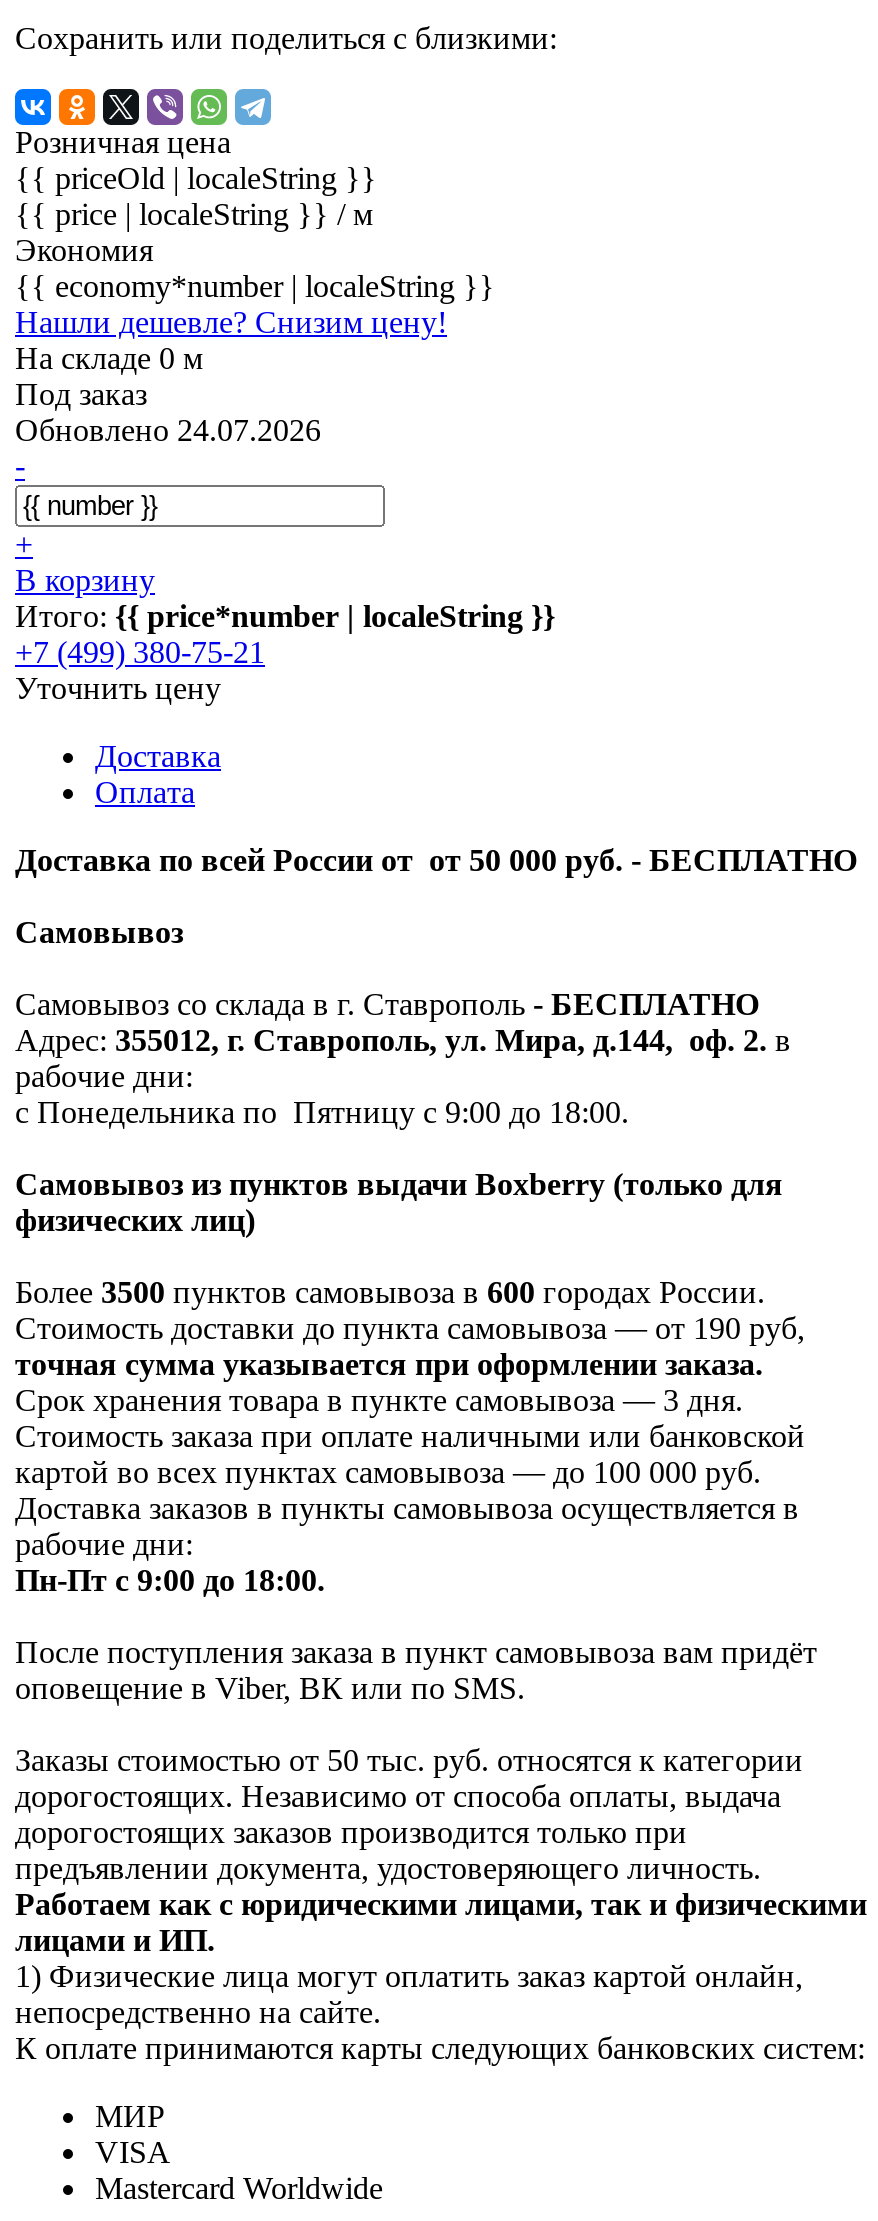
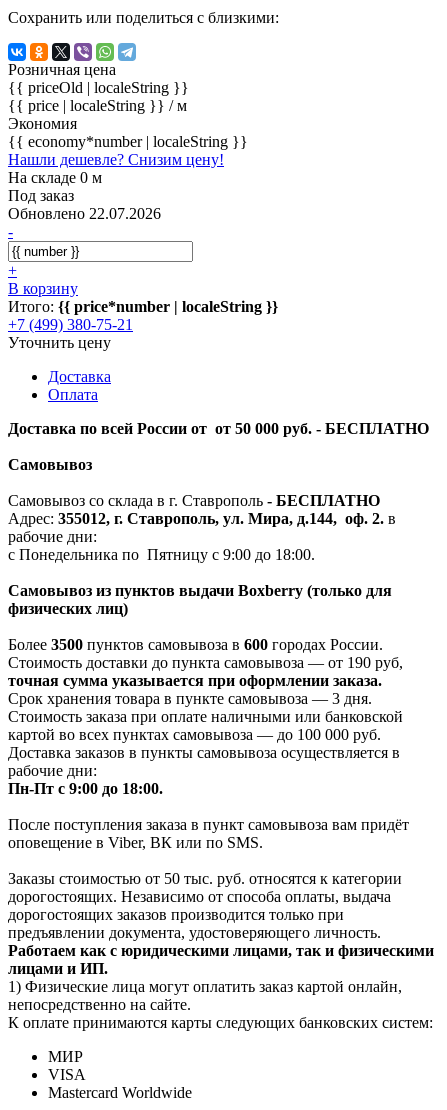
[15,413,321,447] Обновлено 24.07.2026 -> [8,205,161,222] Обновлено 22.07.2026

